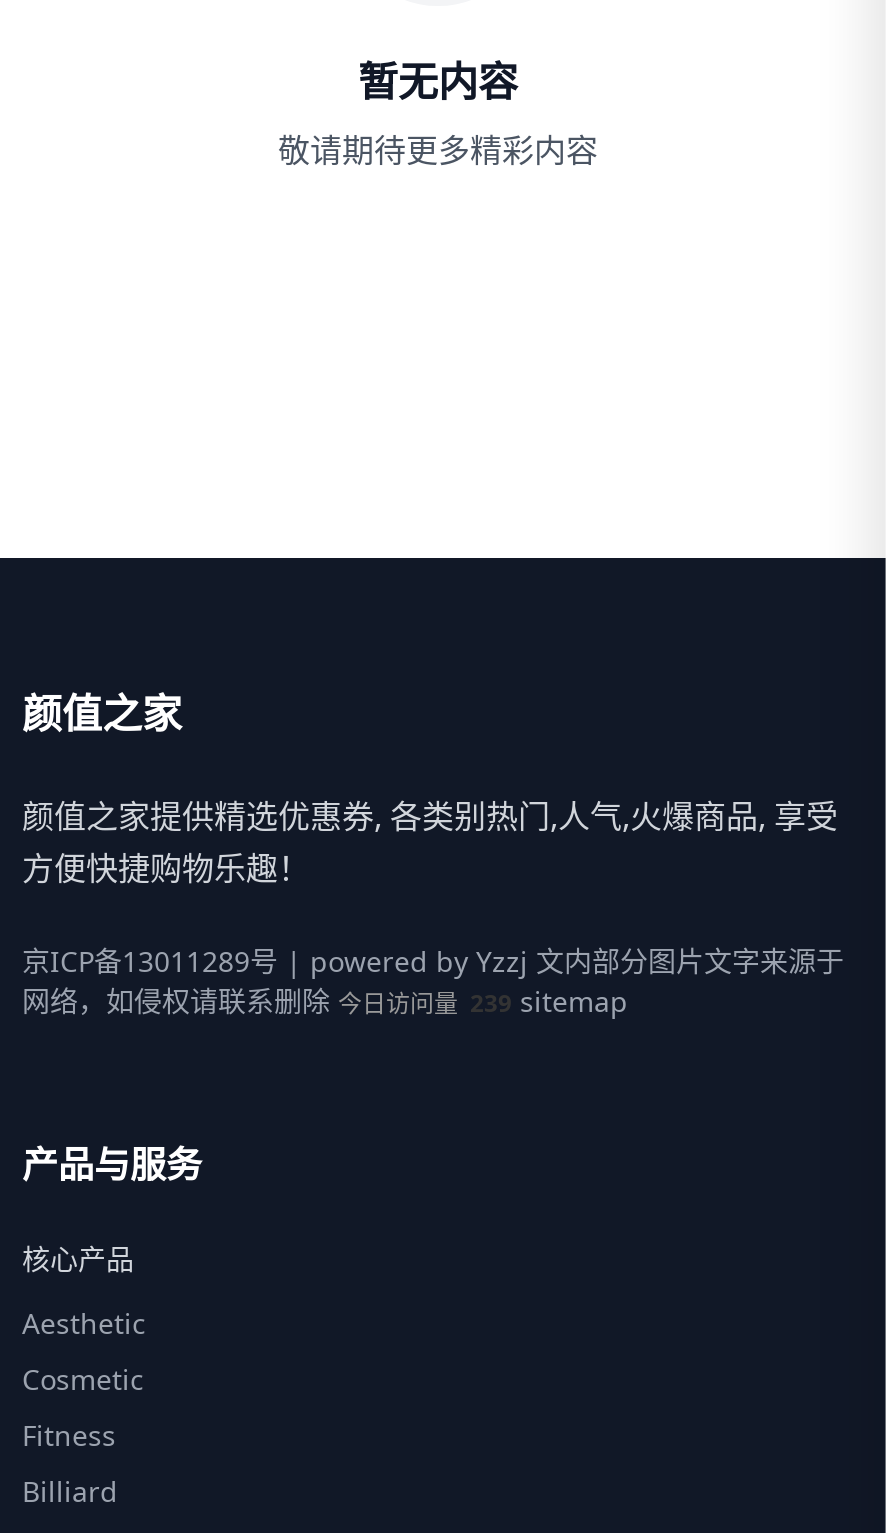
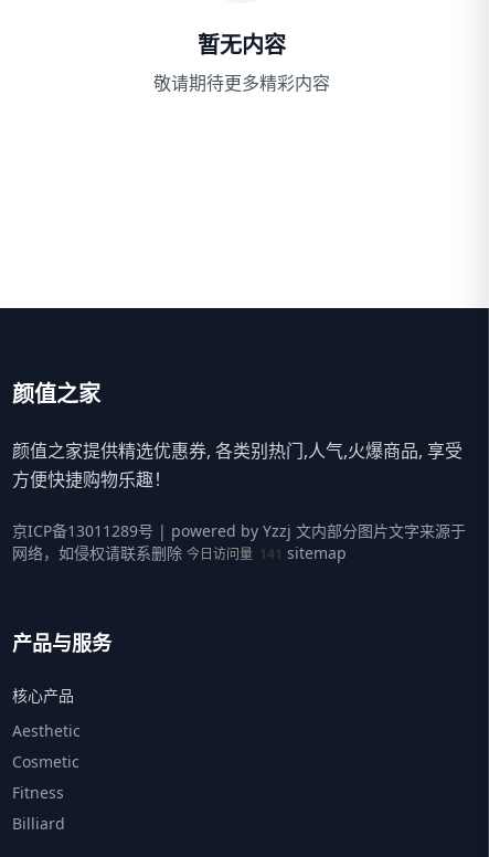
[22,982,628,1020] 网络，如侵权请联系删除今日访问量 239 sitemap -> [12,542,347,563] 网络，如侵权请联系删除今日访问量 141 sitemap

